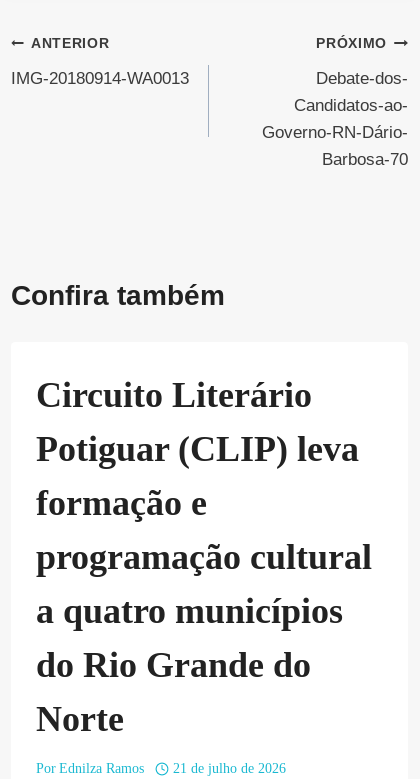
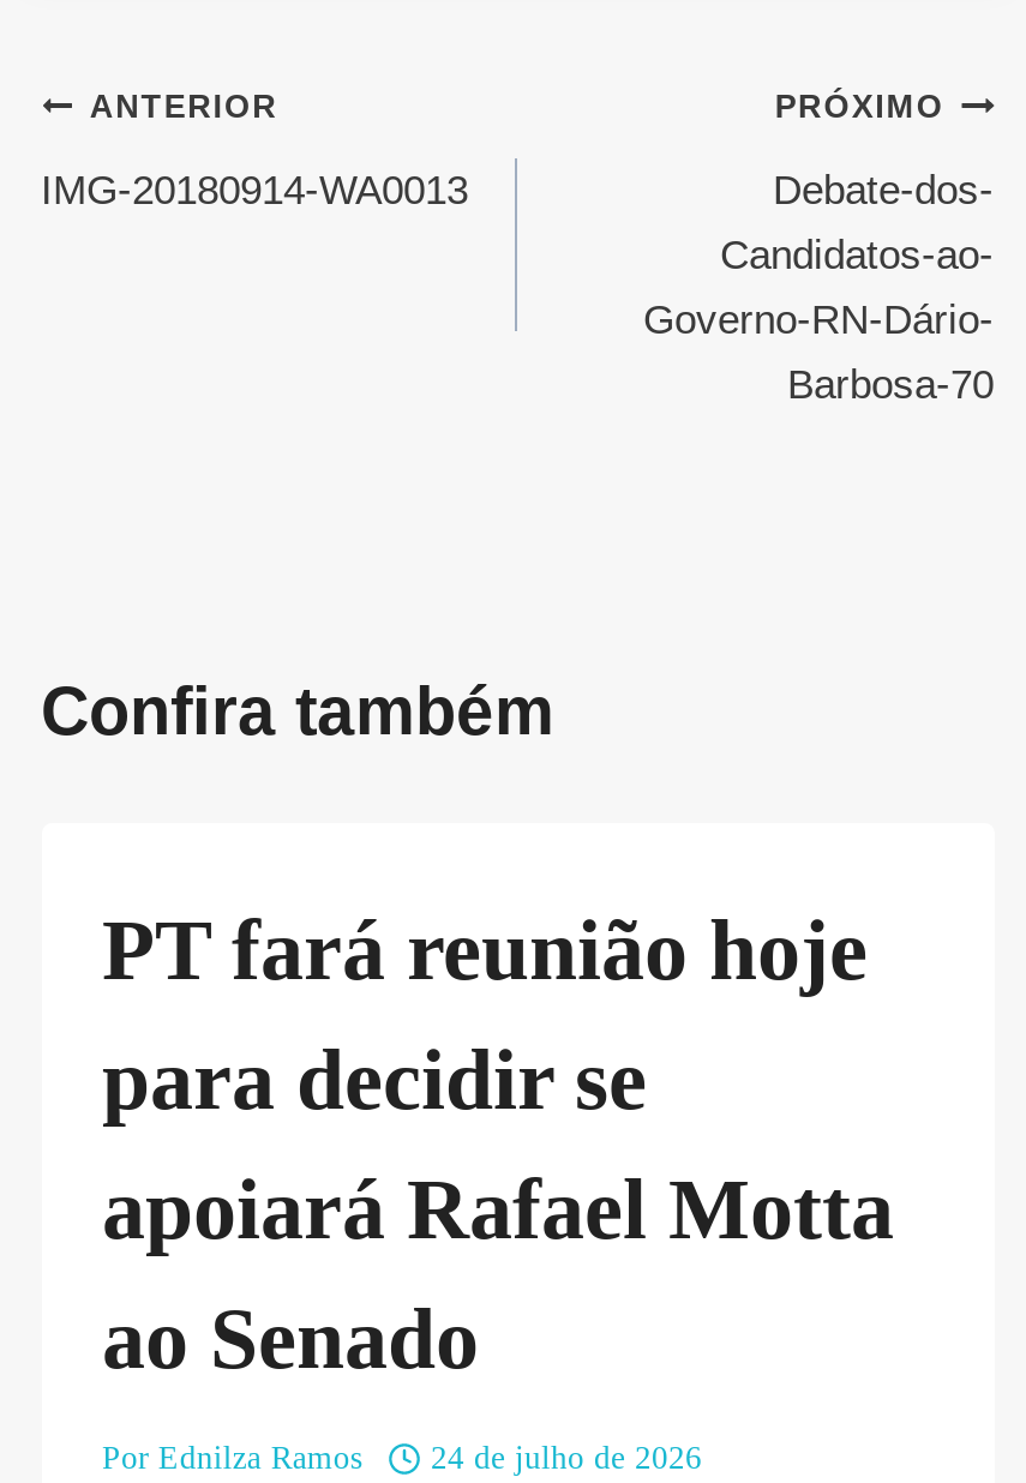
[36,375,372,739] Circuito Literário | Potiguar (CLIP) leva | formação e | programação cultural | a quatro municípios | do Rio Grande do | Norte -> [102,902,894,1387] PT fará reunião hoje | para decidir se | apoiará Rafael Motta | ao Senado
[36,761,286,776] Por Ednilza Ramos 21 de julho de 2026 -> [102,1441,702,1477] Por Ednilza Ramos 24 de julho de 2026

